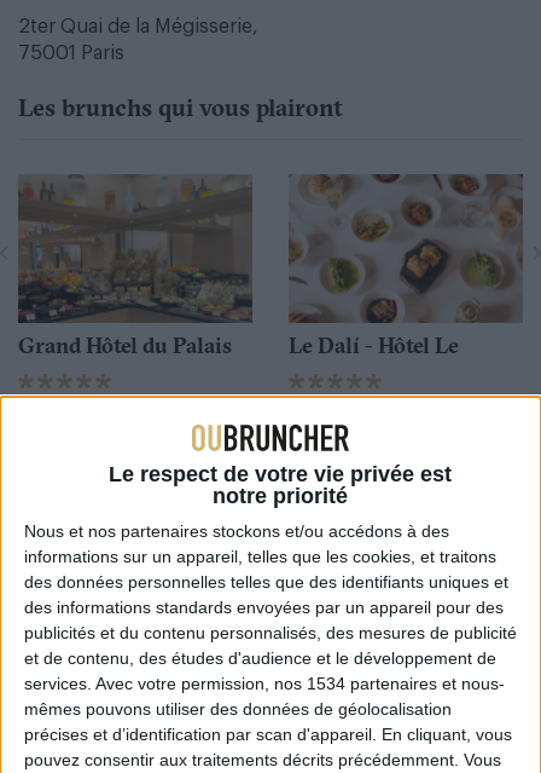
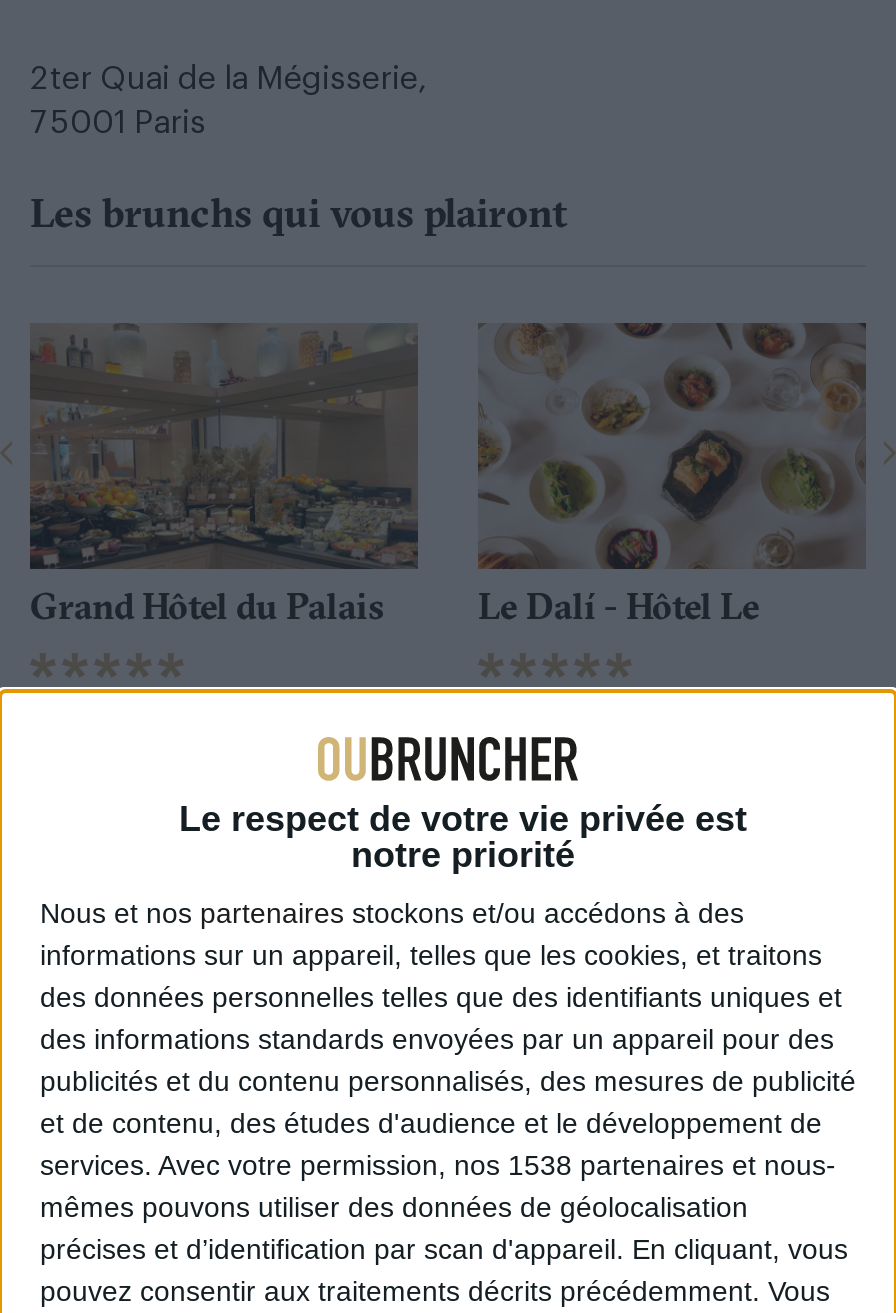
[24,673,505,693] services. Avec votre permission, nos 1534 partenaires et nous- -> [40,1148,836,1180] services. Avec votre permission, nos 1538 partenaires et nous-

